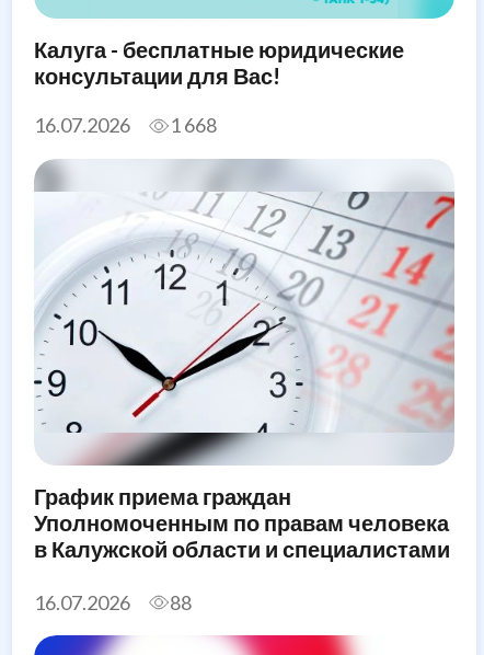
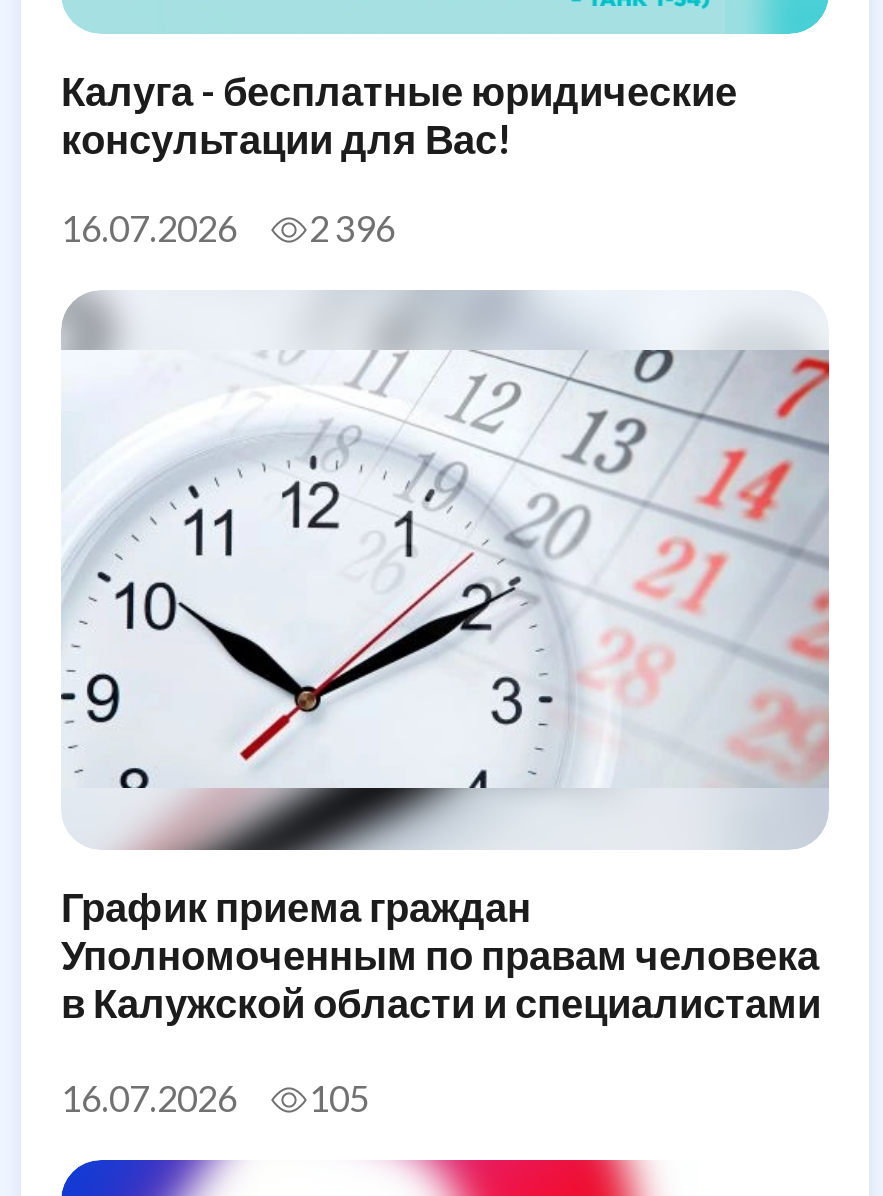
[34,113,217,137] 16.07.2026 1 668 -> [61,206,395,250] 16.07.2026 2 396
[34,590,192,614] 16.07.2026 88 -> [61,1077,369,1121] 16.07.2026 105

